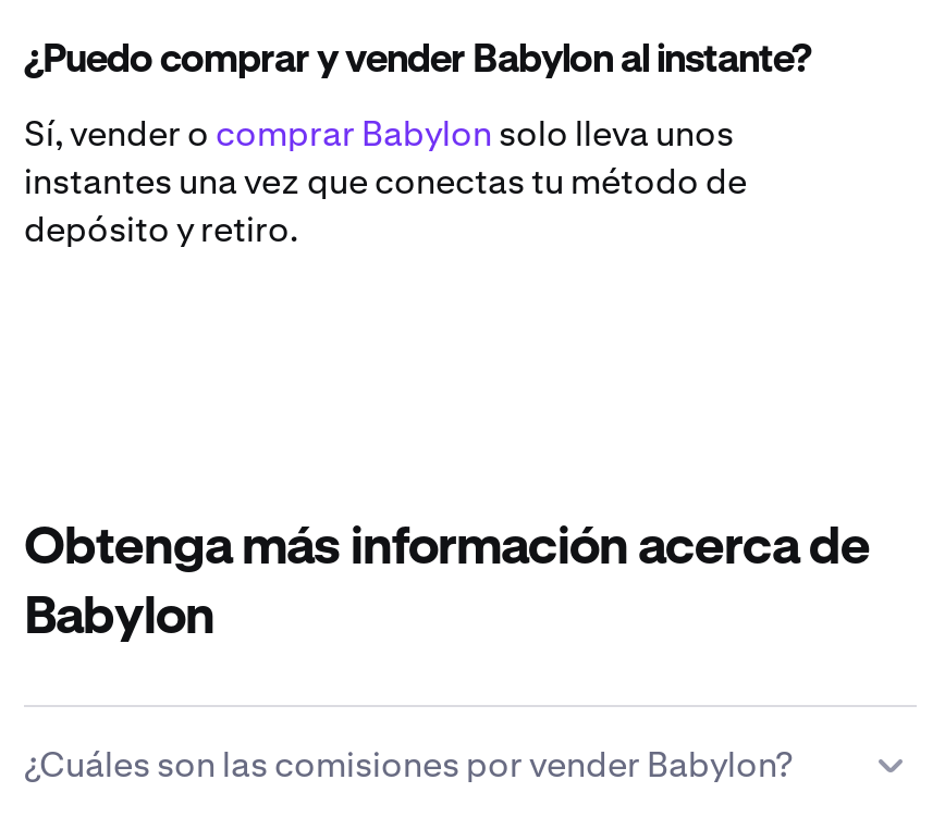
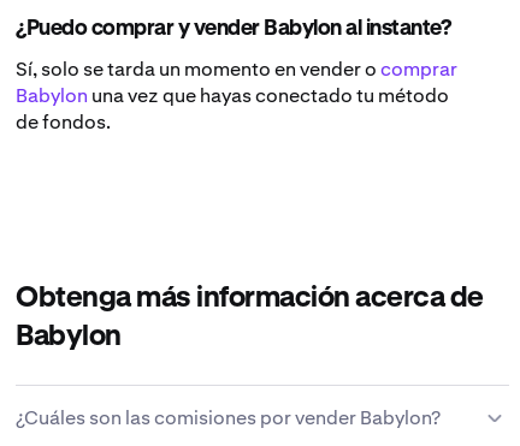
[24,112,747,253] Sí, vender o comprar Babylon solo lleva unos | instantes una vez que conectas tu método de | depósito y retiro. -> [16,57,457,135] Sí, solo se tarda un momento en vender o comprar | Babylon una vez que hayas conectado tu método | de fondos.

